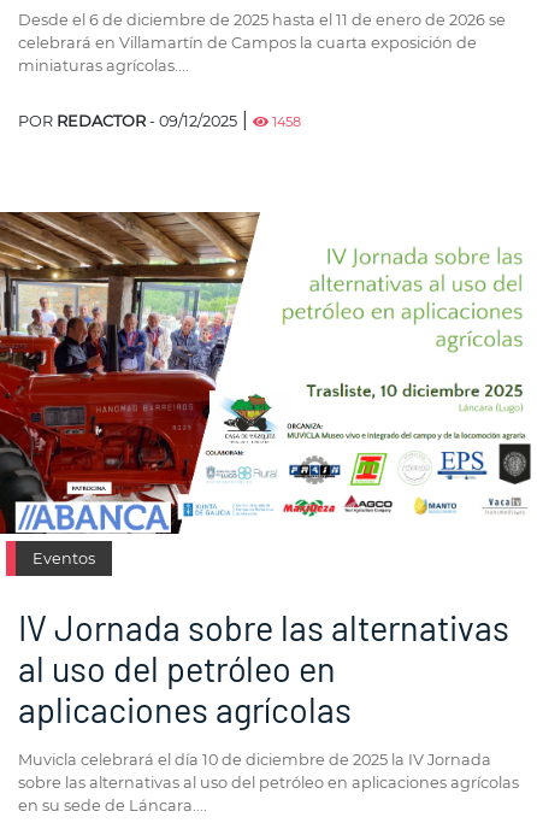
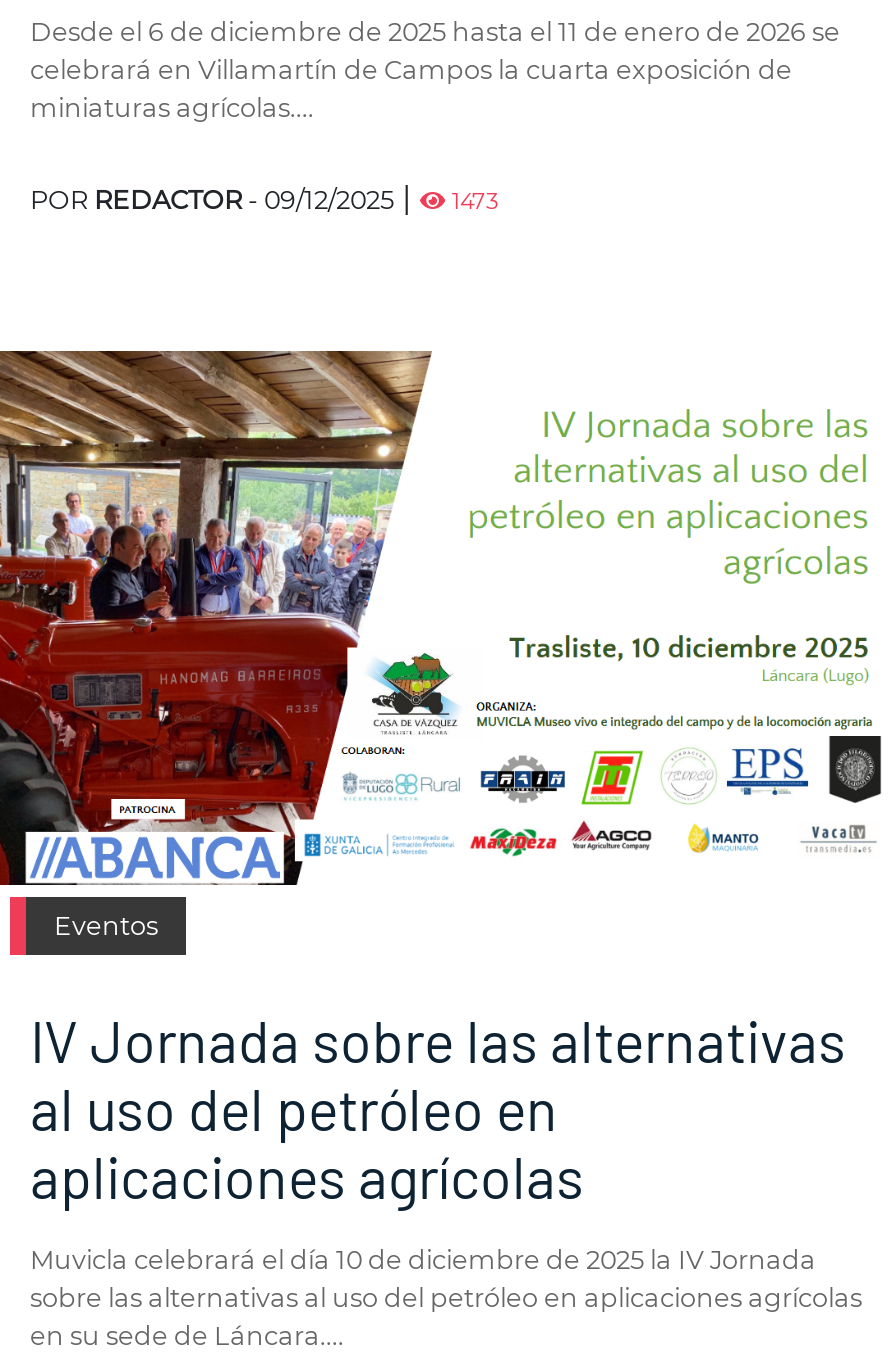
[268,113,301,130] 1458 -> [446,186,498,214] 1473

